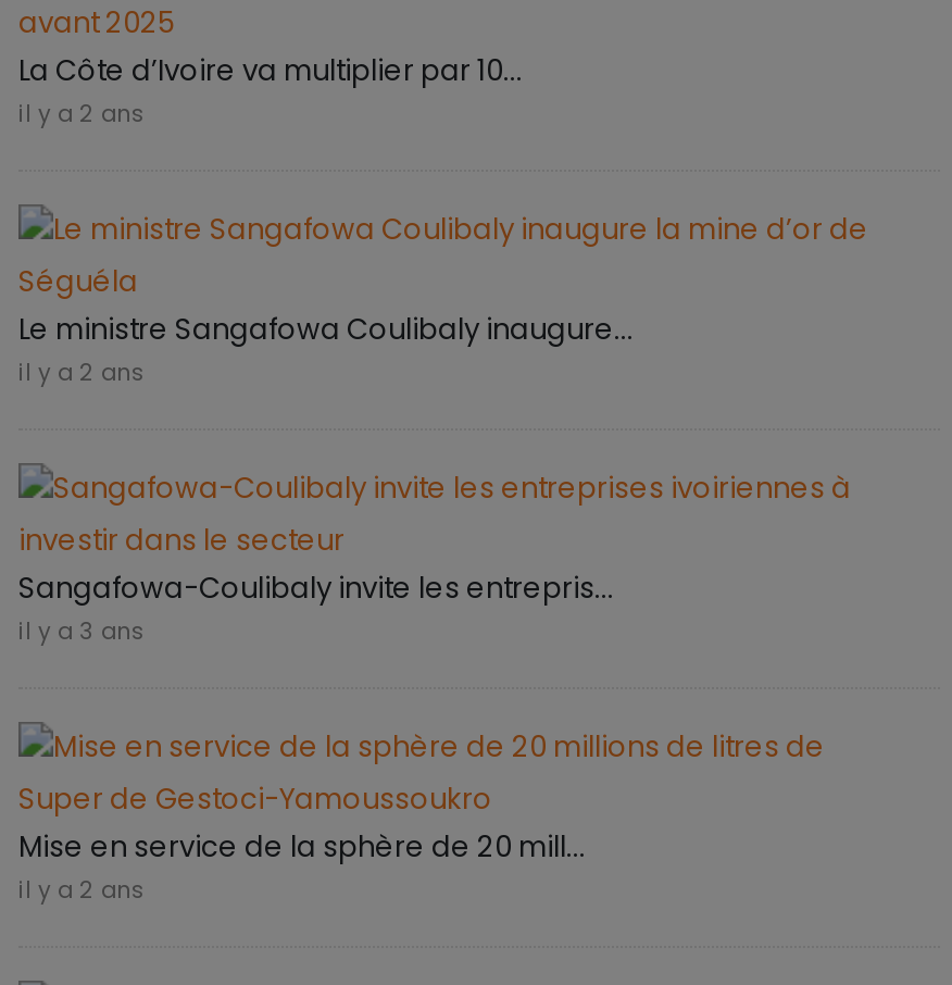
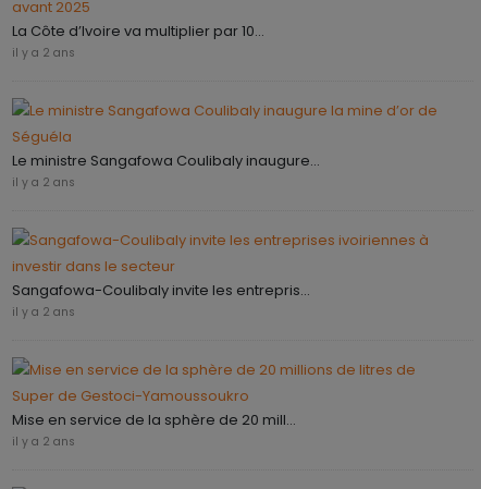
[18,615,145,648] il y a 3 ans -> [12,304,75,320] il y a 2 ans

